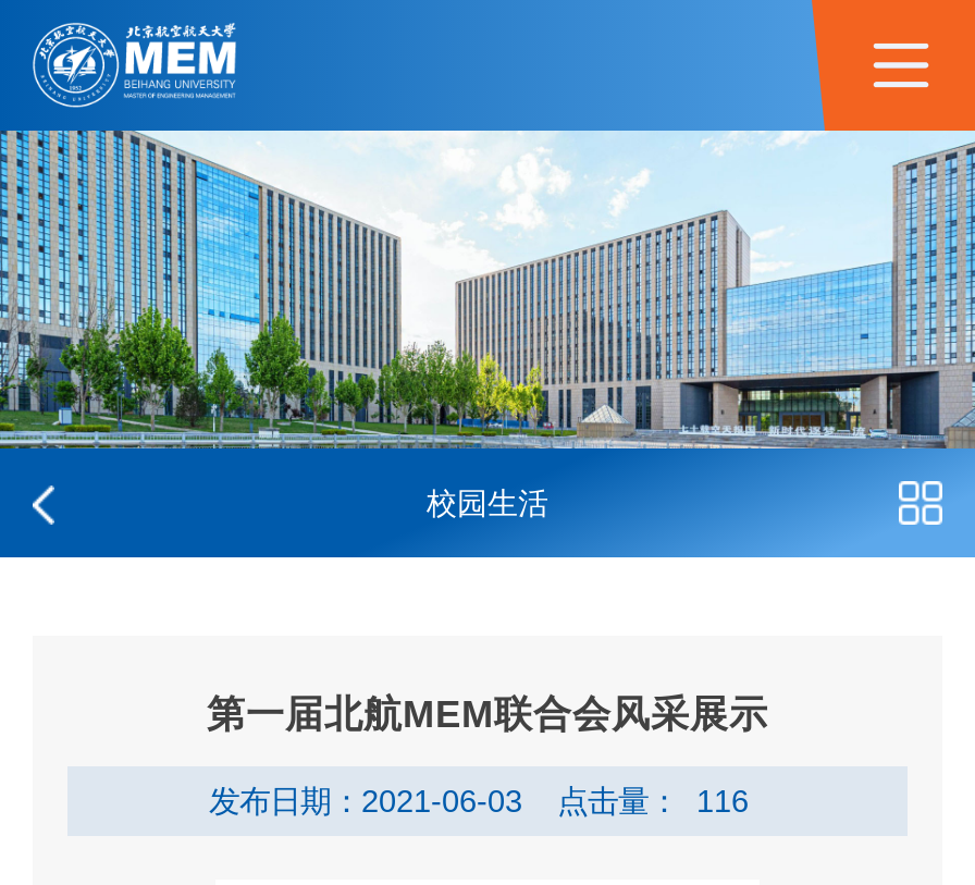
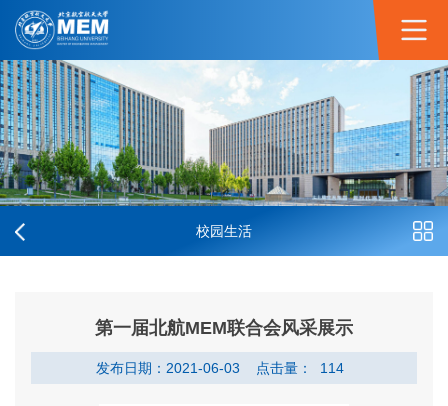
[209,784,749,819] 发布日期：2021-06-03 点击量： 116 -> [96,360,344,376] 发布日期：2021-06-03 点击量： 114

